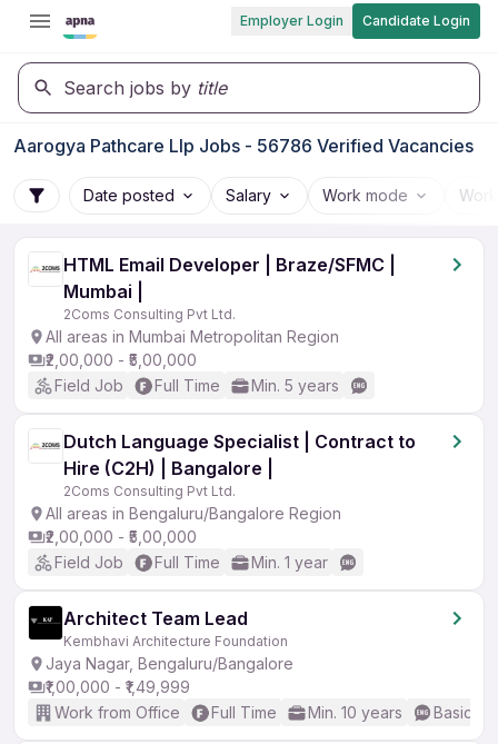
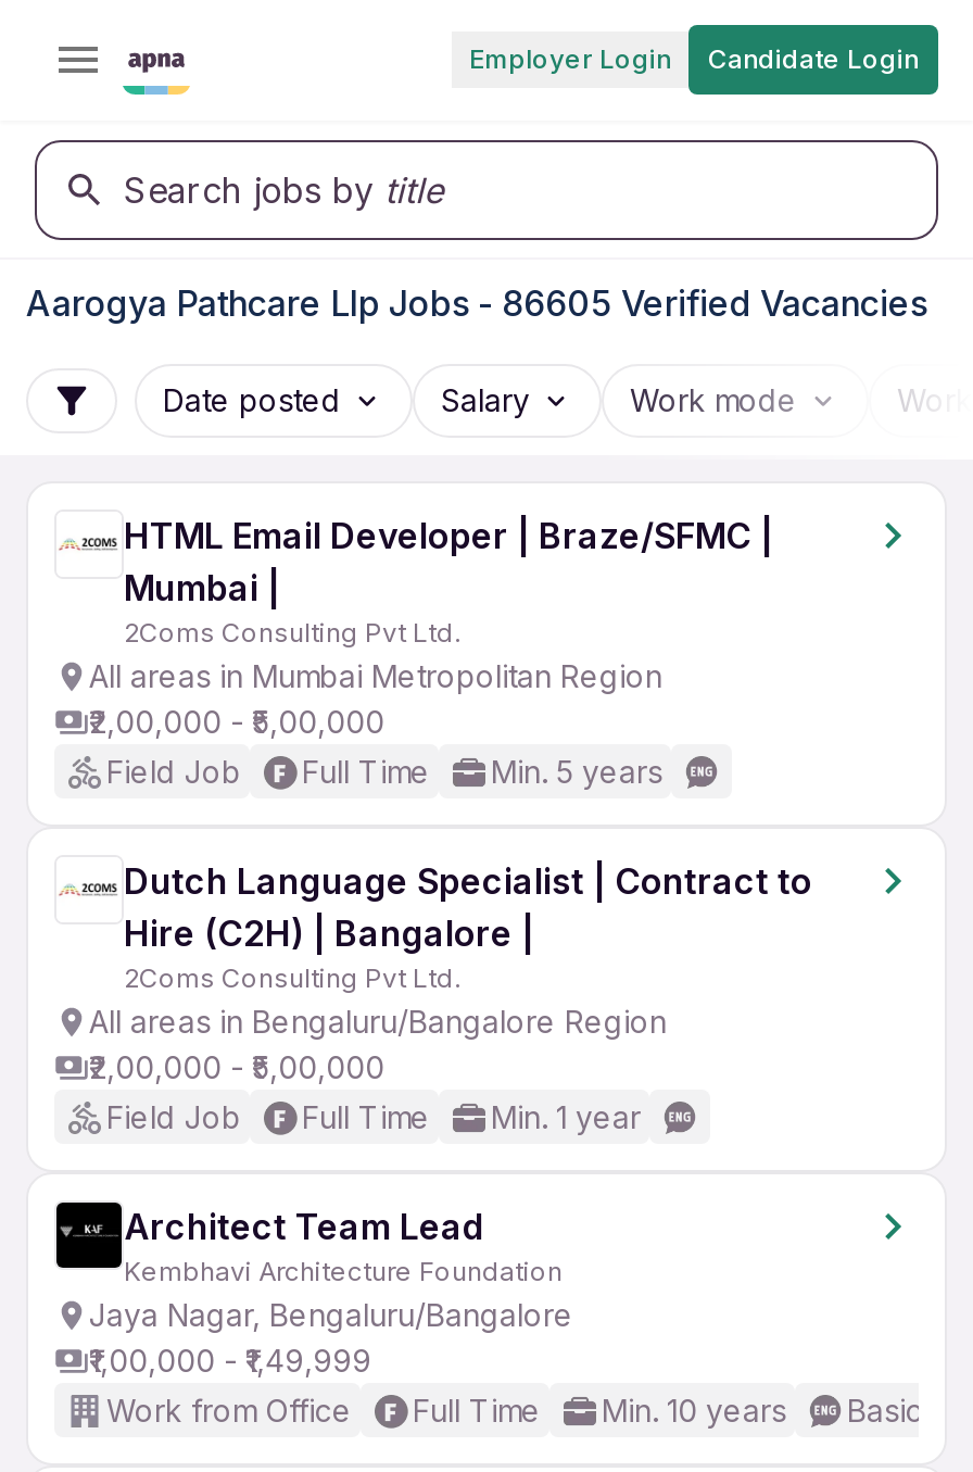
[13,135,474,157] Aarogya Pathcare Llp Jobs - 56786 Verified Vacancies -> [26,281,927,325] Aarogya Pathcare Llp Jobs - 86605 Verified Vacancies

